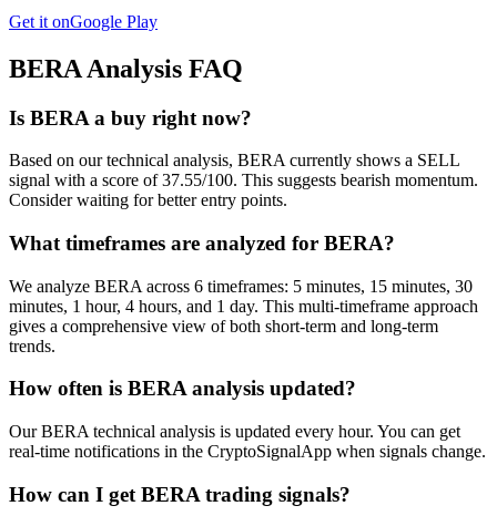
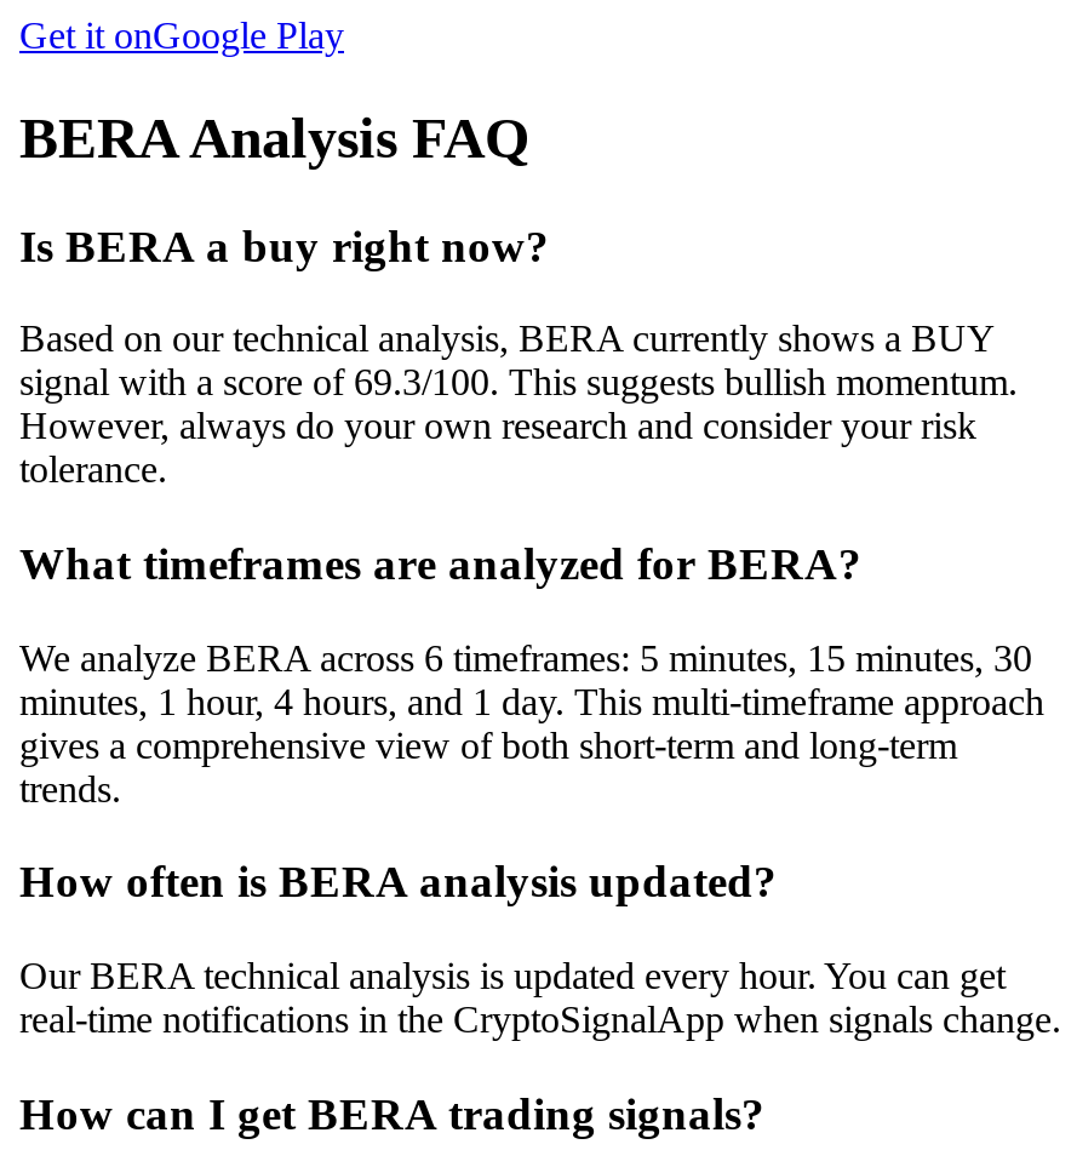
[9,151,478,210] Based on our technical analysis, BERA currently shows a SELL | signal with a score of 37.55/100. This suggests bearish momentum. | Consider waiting for better entry points. -> [19,318,1018,490] Based on our technical analysis, BERA currently shows a BUY | signal with a score of 69.3/100. This suggests bullish momentum. | However, always do your own research and consider your risk | tolerance.

